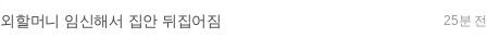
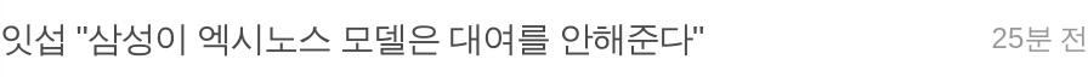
[0,12,222,30] 외할머니 임신해서 집안 뒤집어짐 -> [0,20,704,58] 잇섭 "삼성이 엑시노스 모델은 대여를 안해준다"

